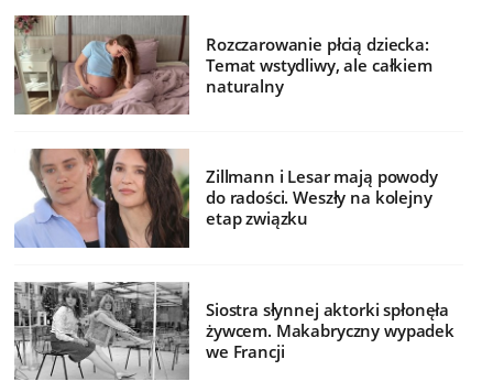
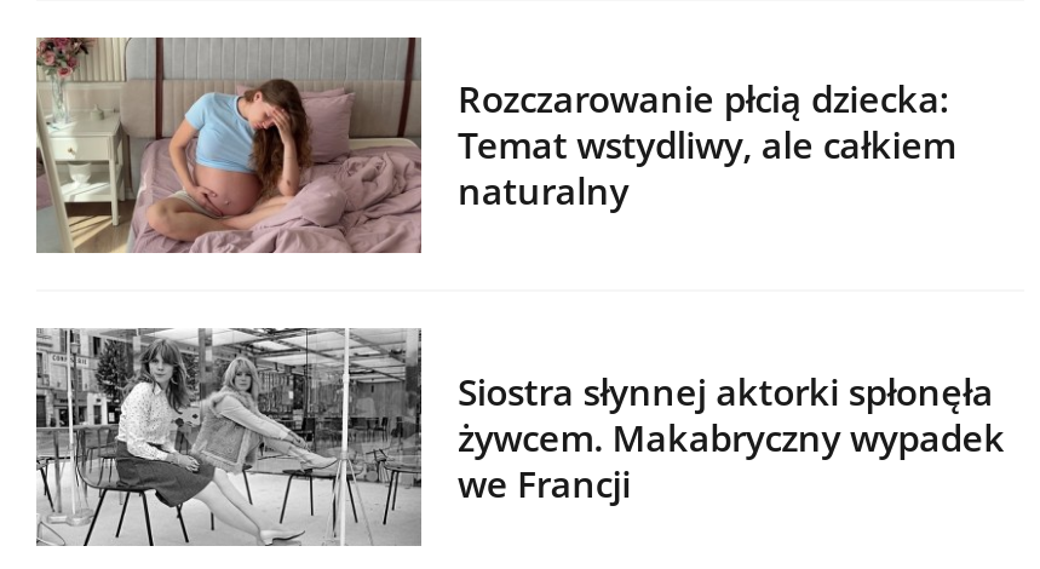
[14,149,438,249] [image] | Zillmann i Lesar mają powody | do radości. Weszły na kolejny | etap związku -> none

